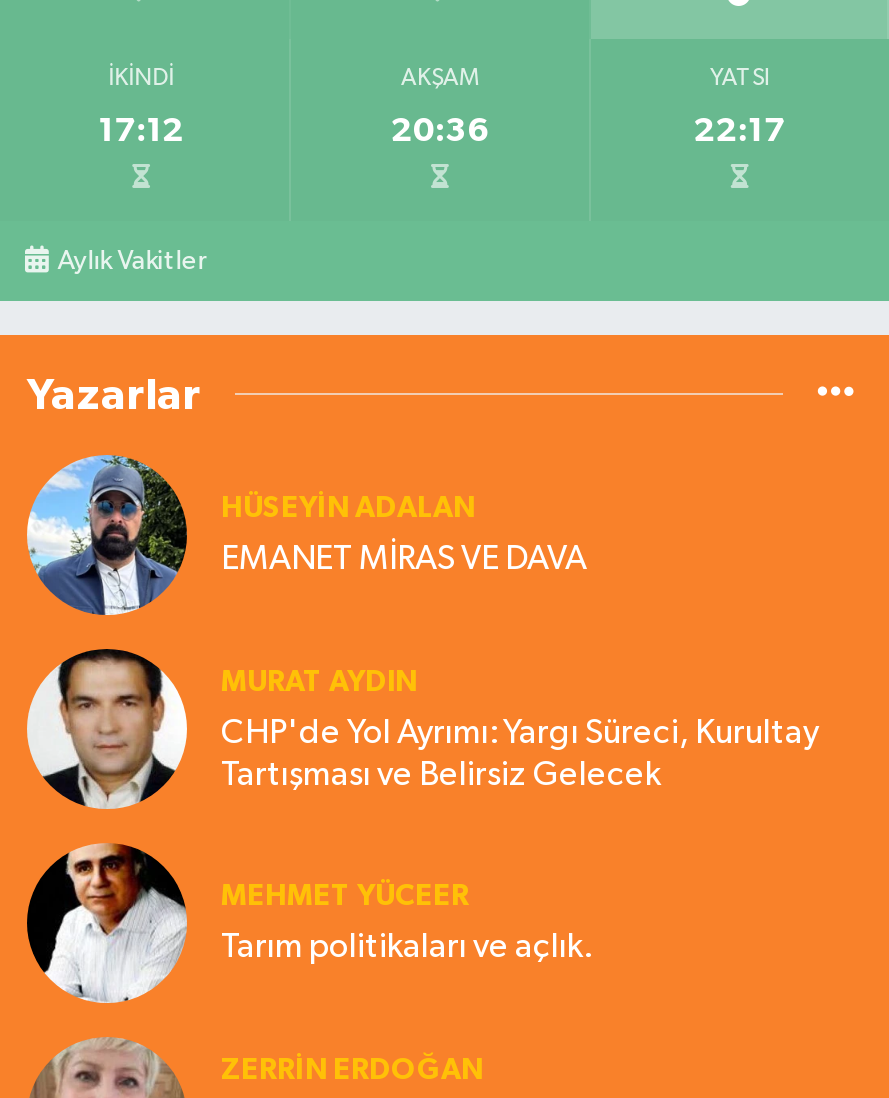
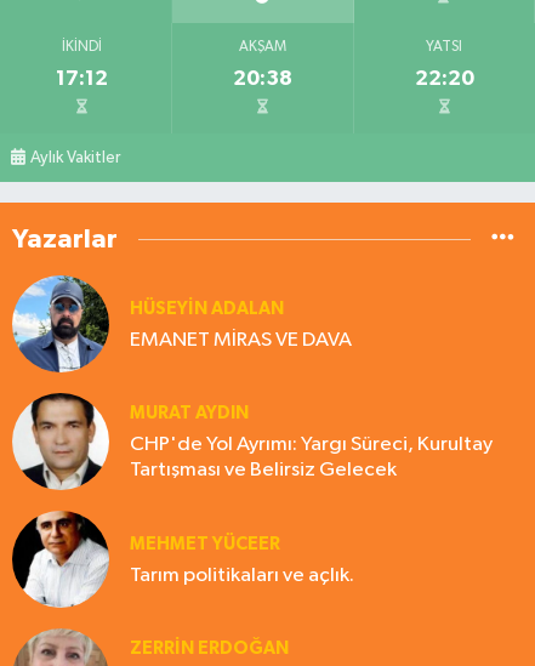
[391,112,489,146] 20:36 -> [233,68,292,89] 20:38
[694,112,786,146] 22:17 -> [415,68,474,89] 22:20

